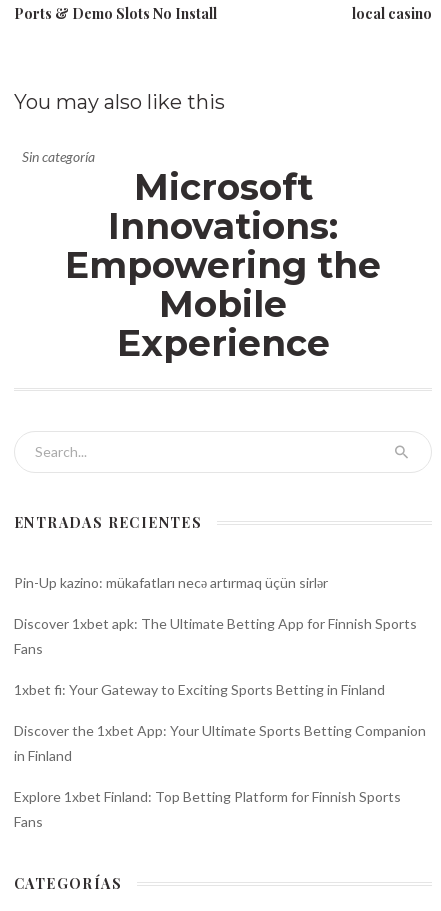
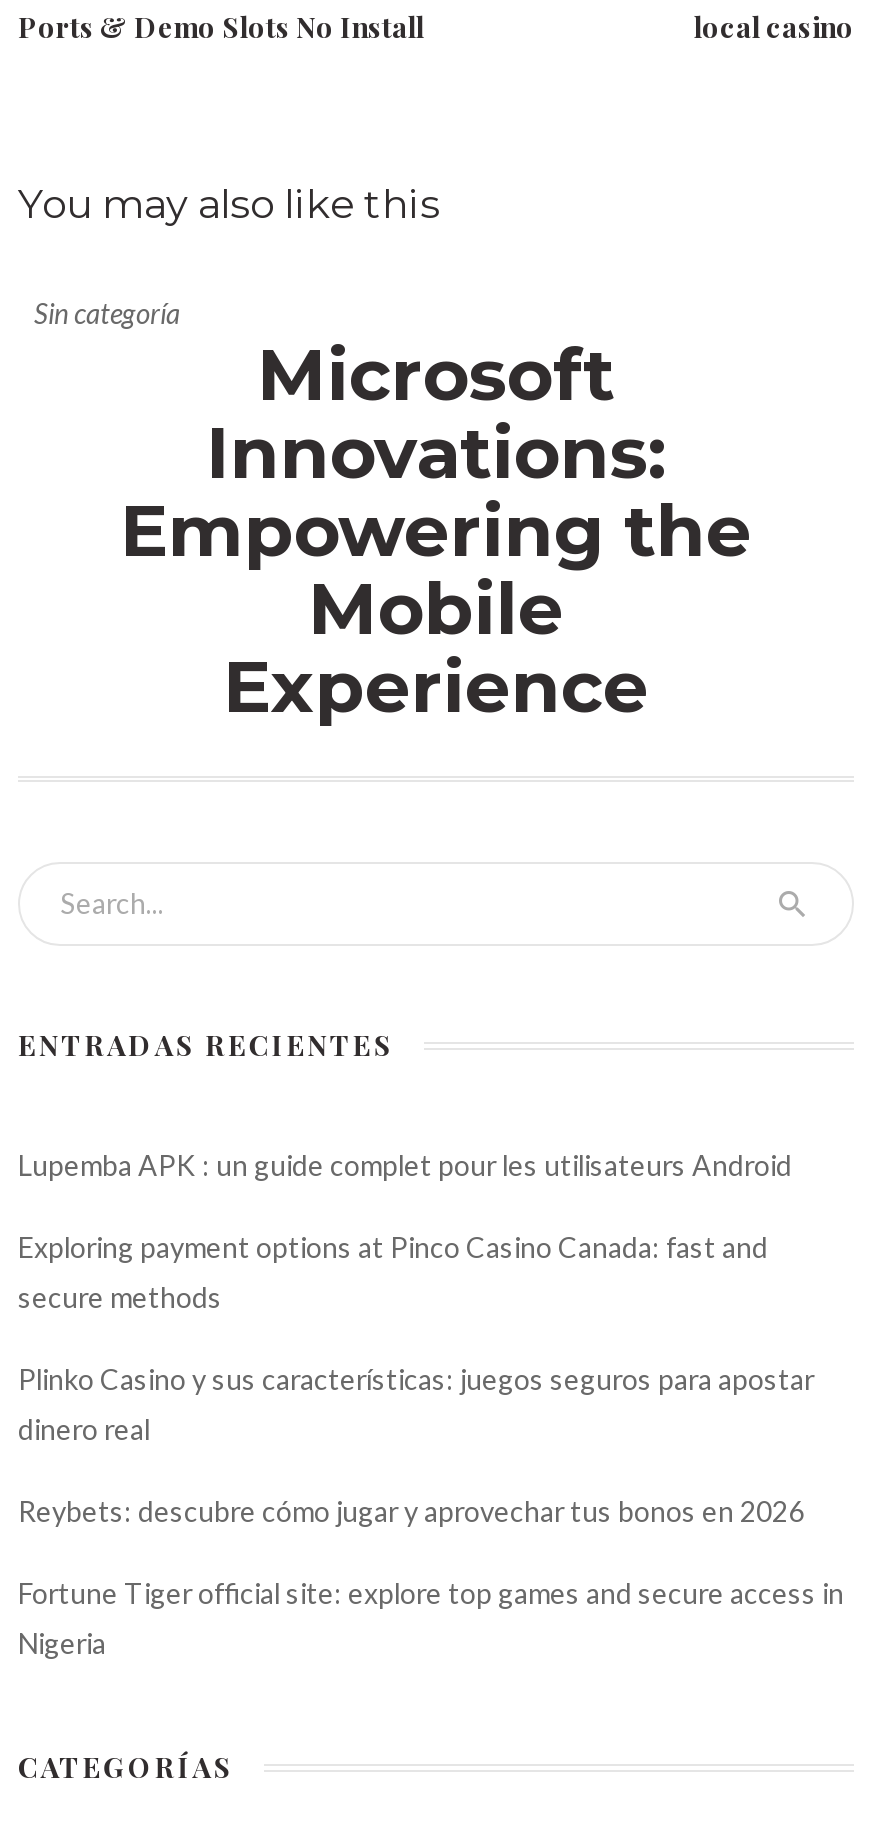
[14,574,328,591] Pin-Up kazino: mükafatları necə artırmaq üçün sirlər -> [18,1147,792,1181] Lupemba APK : un guide complet pour les utilisateurs Android
[14,615,417,632] Discover 1xbet apk: The Ultimate Betting App for Finnish Sports -> [18,1229,768,1263] Exploring payment options at Pinco Casino Canada: fast and
[14,640,43,657] Fans -> [18,1279,222,1313] secure methods
[14,681,385,698] 1xbet fi: Your Gateway to Exciting Sports Betting in Finland -> [18,1361,814,1395] Plinko Casino y sus características: juegos seguros para apostar
[14,722,426,739] Discover the 1xbet App: Your Ultimate Sports Betting Companion -> [18,1411,150,1445] dinero real
[14,747,72,764] in Finland -> [18,1493,804,1527] Reybets: descubre cómo jugar y aprovechar tus bonos en 2026
[14,788,401,805] Explore 1xbet Finland: Top Betting Platform for Finnish Sports -> [18,1575,844,1609] Fortune Tiger official site: explore top games and secure access in
[14,813,43,830] Fans -> [18,1625,106,1659] Nigeria

